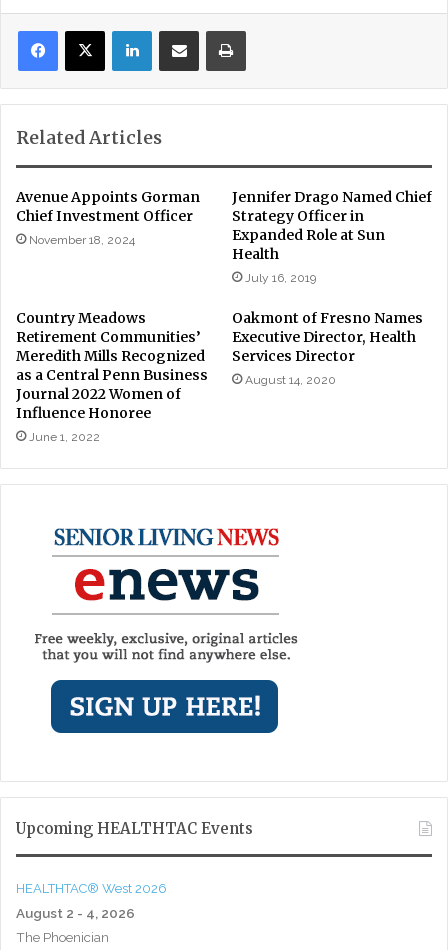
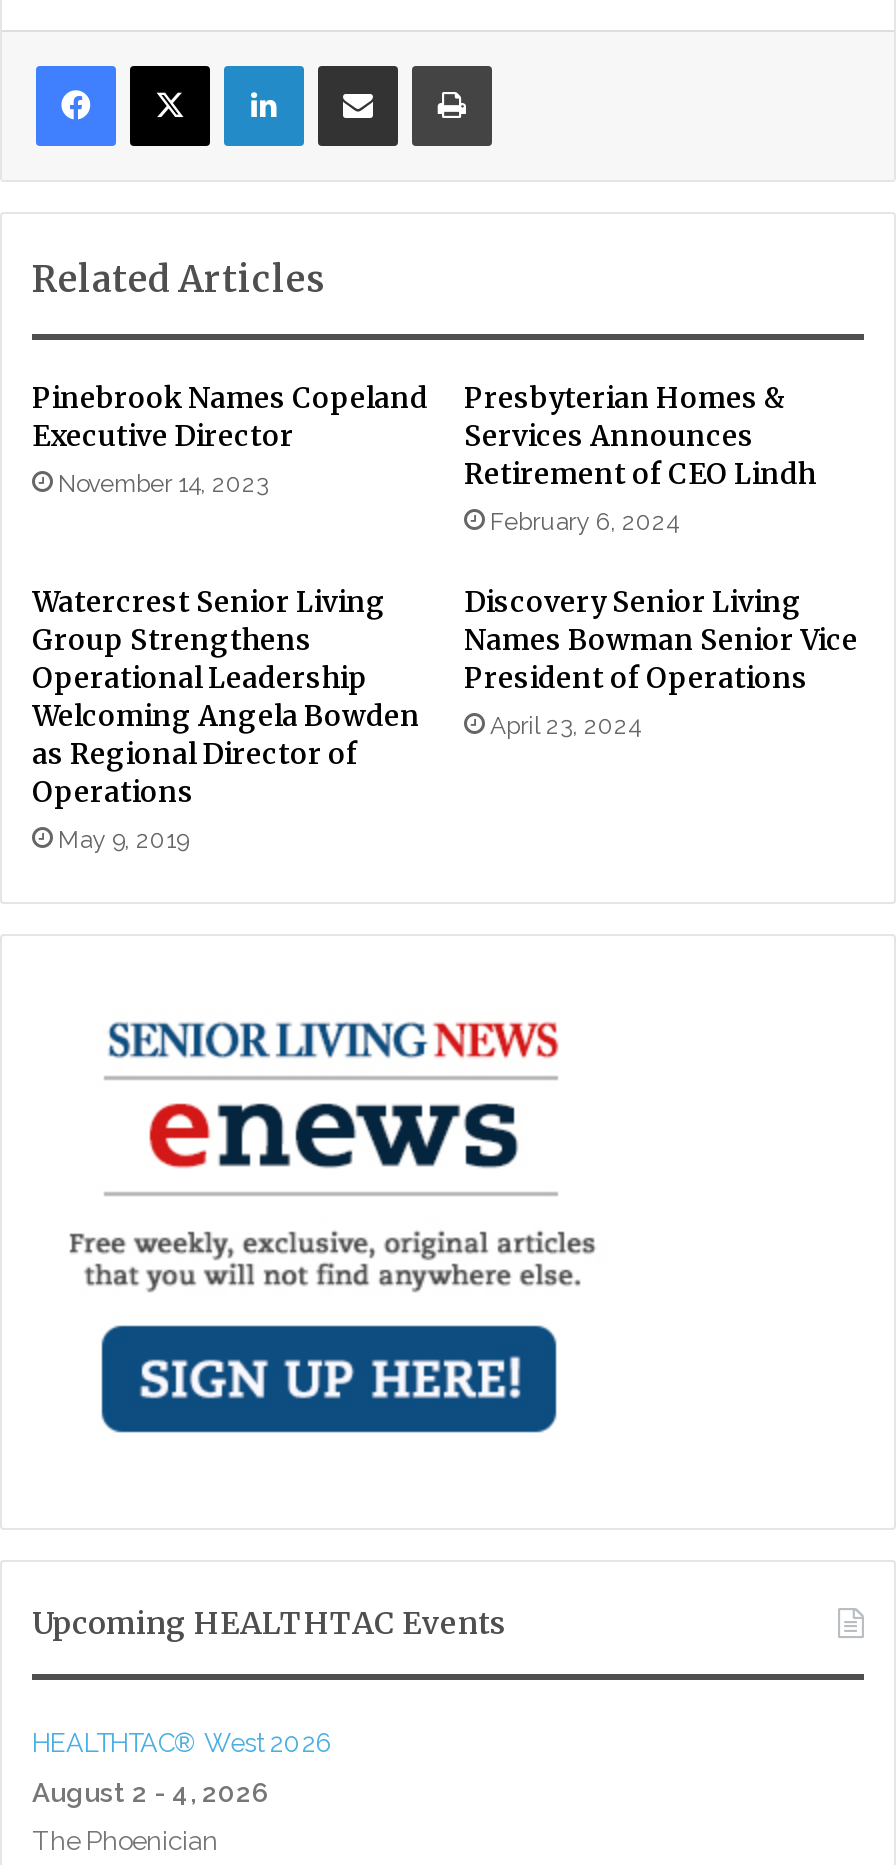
[16,188,200,247] Avenue Appoints Gorman | Chief Investment Officer | November 18, 2024 -> [32,381,428,499] Pinebrook Names Copeland | Executive Director | November 14, 2023
[232,188,432,285] Jennifer Drago Named Chief | Strategy Officer in | Expanded Role at Sun | Health | July 16, 2019 -> [464,381,816,537] Presbyterian Homes & | Services Announces | Retirement of CEO Lindh | February 6, 2024
[16,309,208,444] Country Meadows | Retirement Communities’ | Meredith Mills Recognized | as a Central Penn Business | Journal 2022 Women of | Influence Honoree | June 1, 2022 -> [32,585,420,855] Watercrest Senior Living | Group Strengthens | Operational Leadership | Welcoming Angela Bowden | as Regional Director of | Operations | May 9, 2019
[232,309,423,387] Oakmont of Fresno Names | Executive Director, Health | Services Director | August 14, 2020 -> [464,585,858,741] Discovery Senior Living | Names Bowman Senior Vice | President of Operations | April 23, 2024

